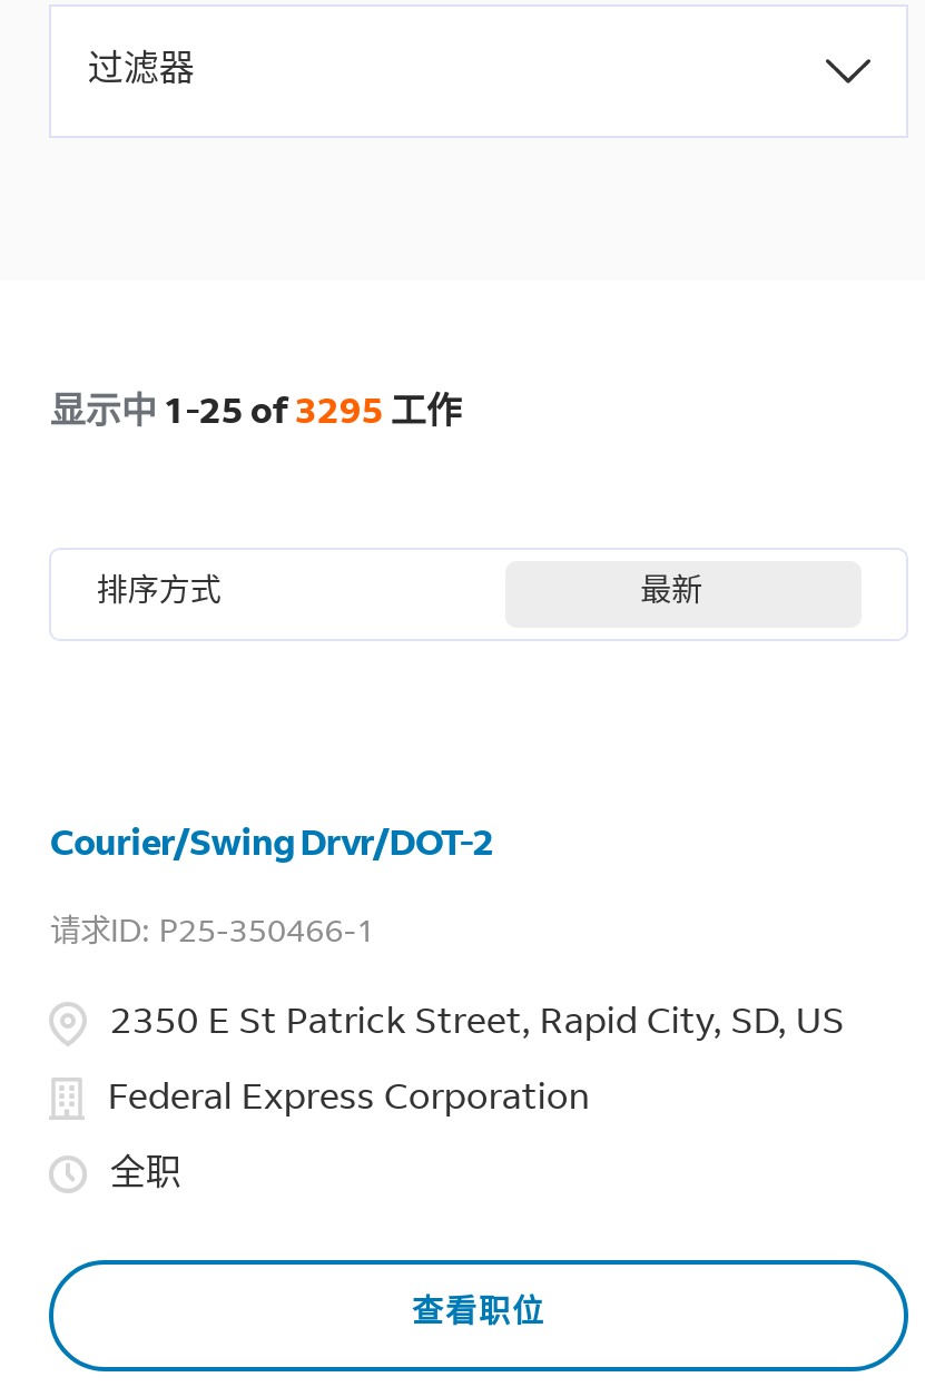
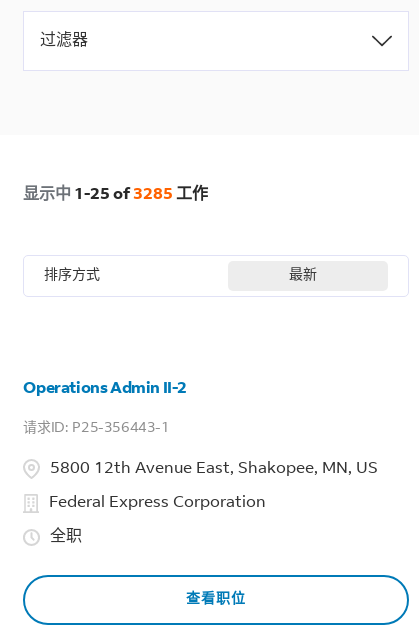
[50,395,462,431] 显示中 1 -25 of 3295 工作 -> [23,187,208,203] 显示中 1 -25 of 3285 工作
[50,827,494,862] Courier/Swing Drvr/DOT-2 -> [23,381,187,397] Operations Admin II-2
[159,918,375,949] P25-350466-1 -> [72,422,170,436] P25-356443-1
[110,1005,845,1041] 2350 E St Patrick Street, Rapid City, SD, US -> [50,461,378,477] 5800 12th Avenue East, Shakopee, MN, US

